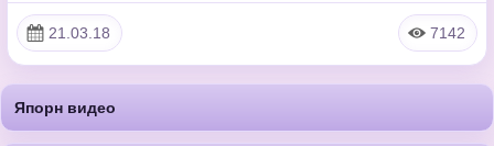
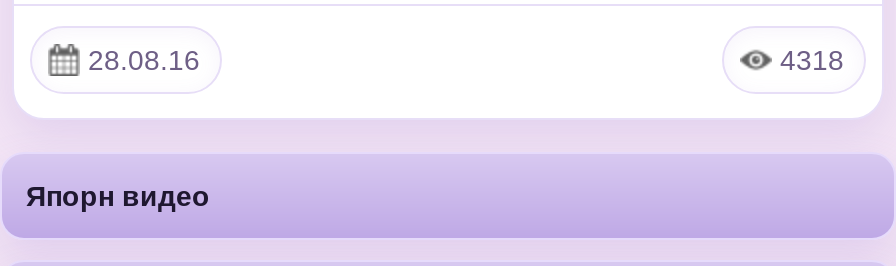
[49,24,110,42] 21.03.18 -> [88,44,200,76] 28.08.16
[430,24,465,42] 7142 -> [780,44,844,76] 4318

